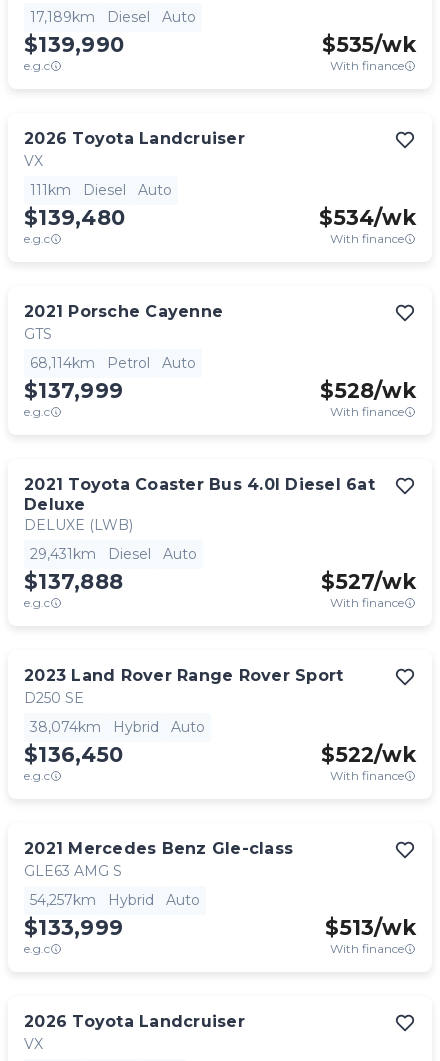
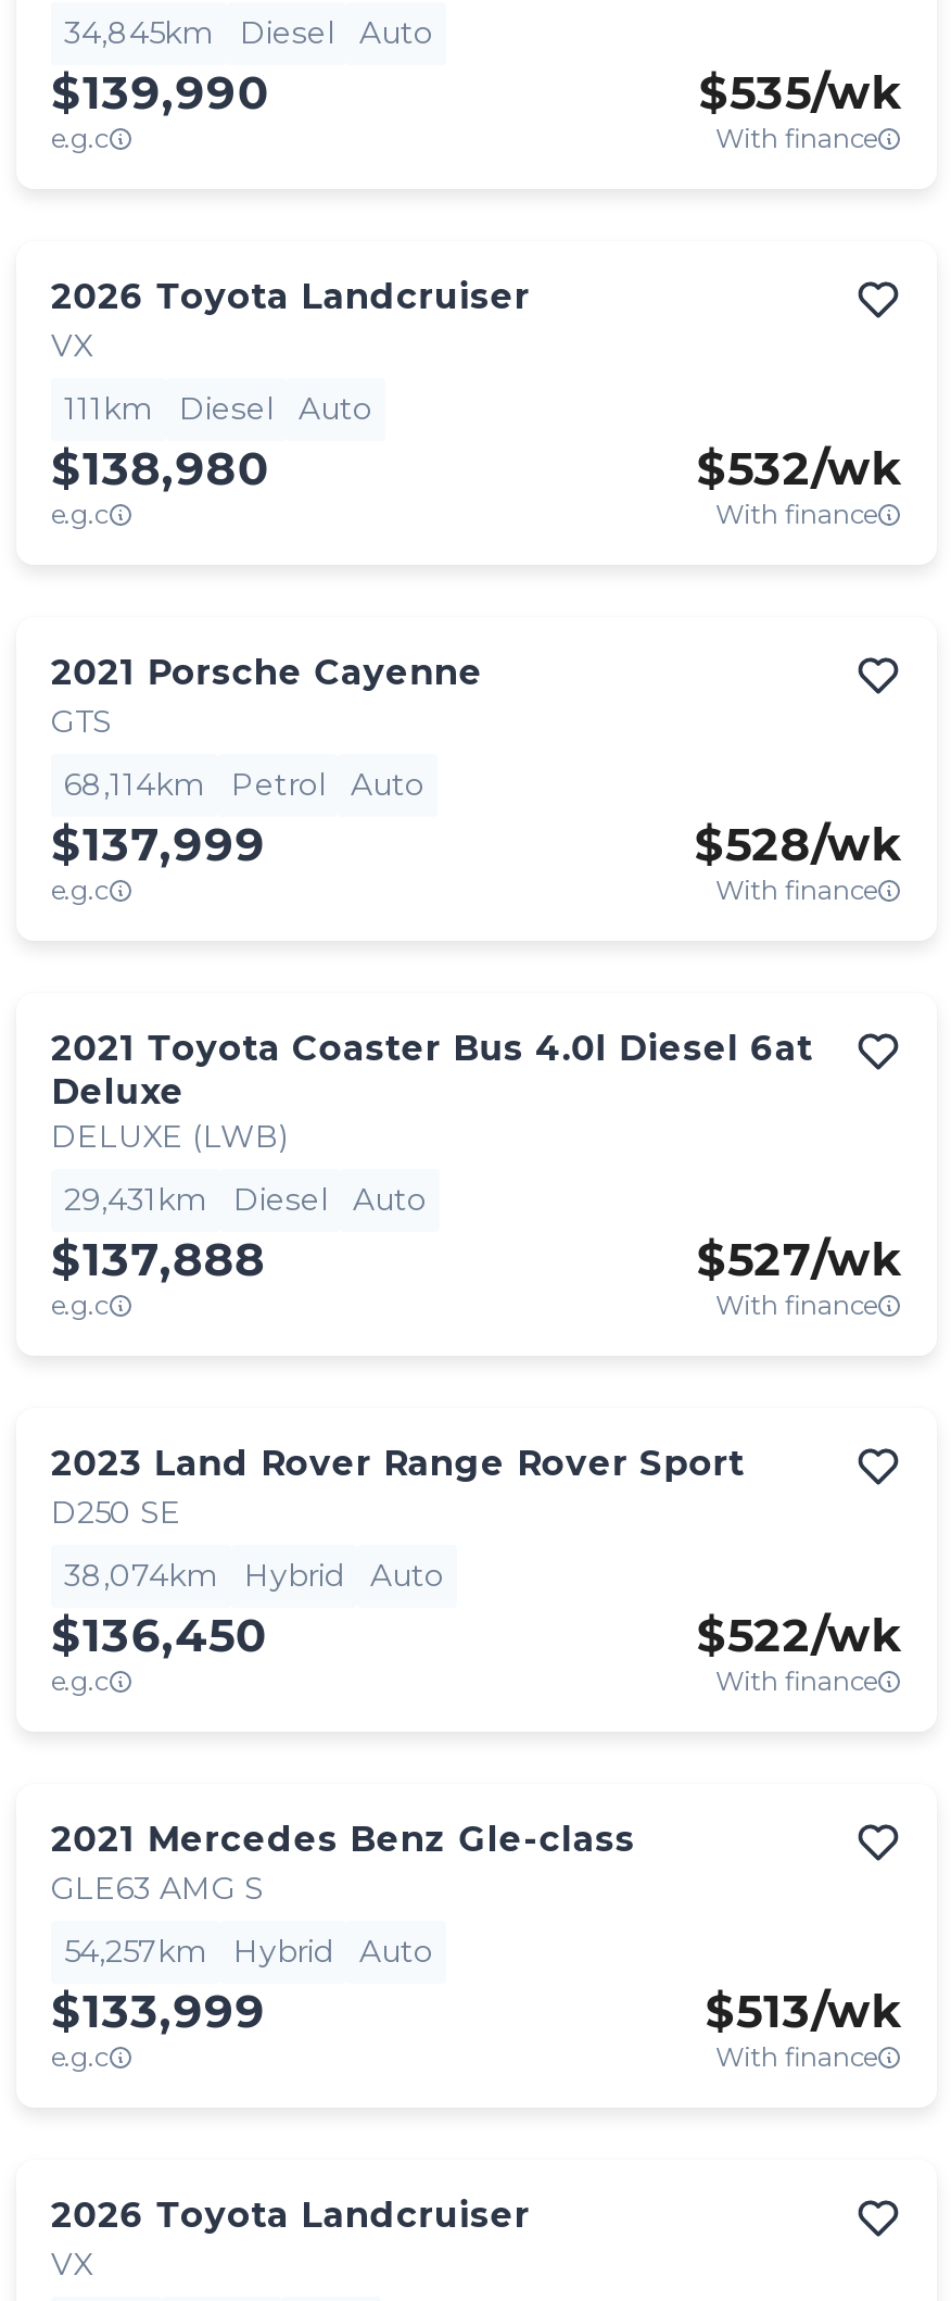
[30,8,196,26] 17,189km Diesel Auto -> [64,13,433,52] 34,845km Diesel Auto
[24,205,125,230] $139,480 -> [51,441,268,495] $138,980
[319,205,416,230] $534/wk -> [696,441,902,495] $532/wk

